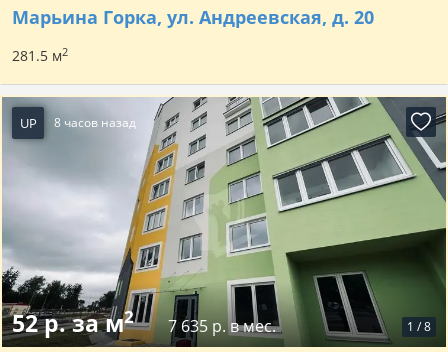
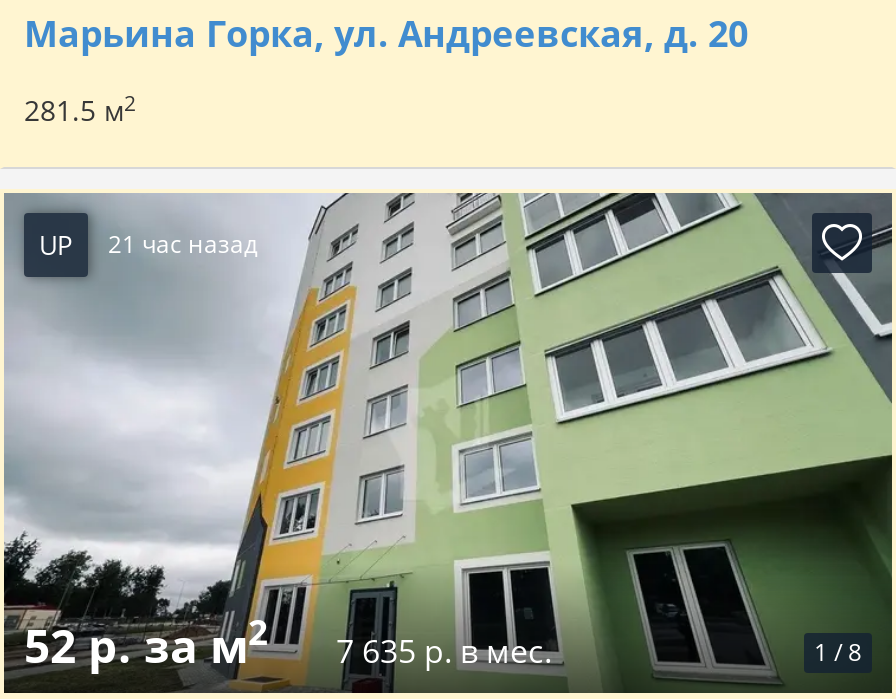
[19,113,136,131] UP 8 часов назад -> [39,226,258,262] UP 21 час назад

